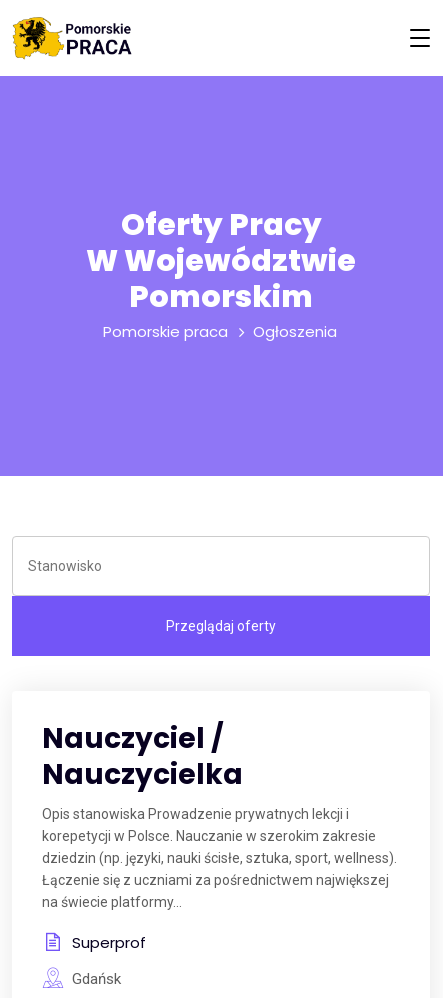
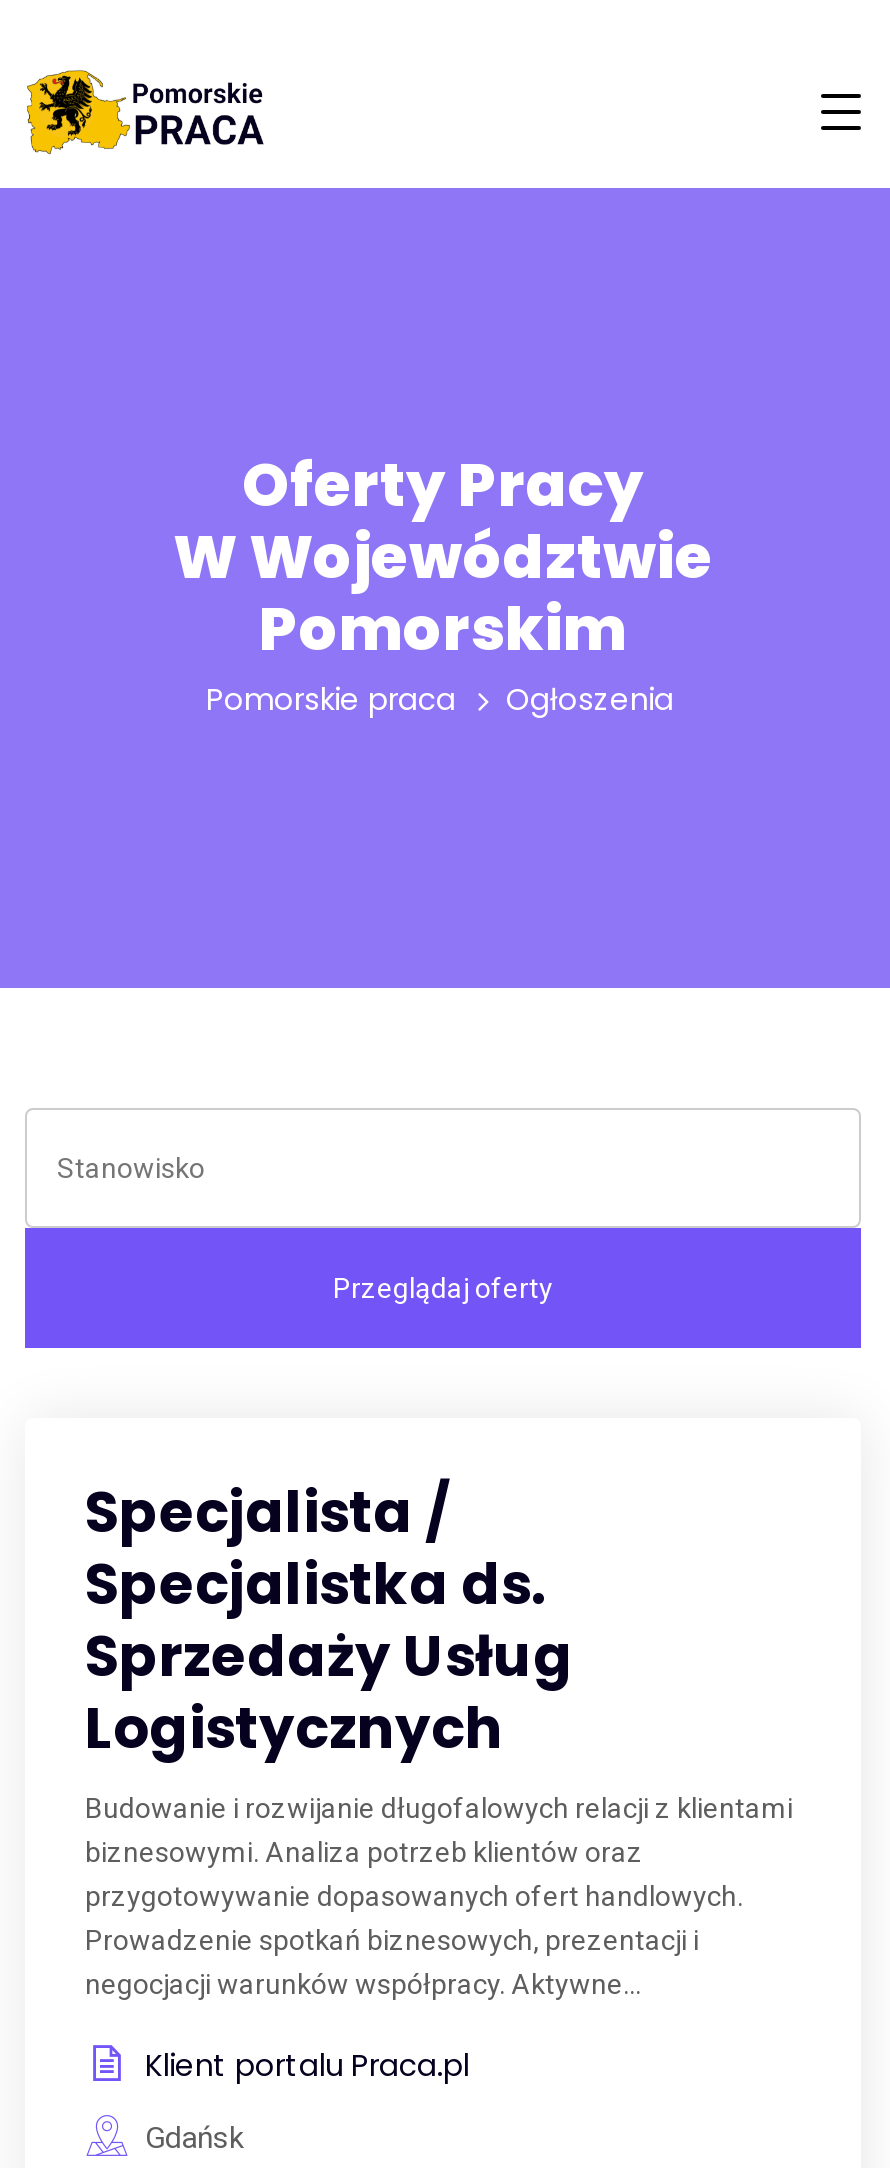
[42,719,397,910] Nauczyciel / | Nauczycielka | Opis stanowiska Prowadzenie prywatnych lekcji i | korepetycji w Polsce. Nauczanie w szerokim zakresie | dziedzin (np. języki, nauki ścisłe, sztuka, sport, wellness). | Łączenie się z uczniami za pośrednictwem największej | na świecie platformy... -> [85,1474,793,2000] Specjalista / | Specjalistka ds. | Sprzedaży Usług | Logistycznych | Budowanie i rozwijanie długofalowych relacji z klientami | biznesowymi. Analiza potrzeb klientów oraz | przygotowywanie dopasowanych ofert handlowych. | Prowadzenie spotkań biznesowych, prezentacji i | negocjacji warunków współpracy. Aktywne...
[72,932,146,953] Superprof -> [145,2044,469,2086] Klient portalu Praca.pl

